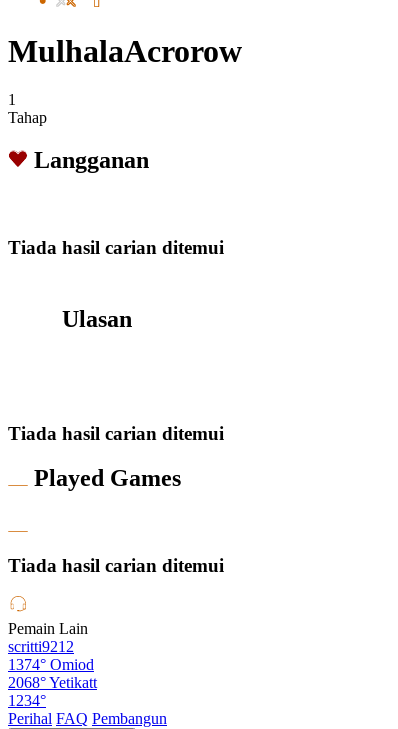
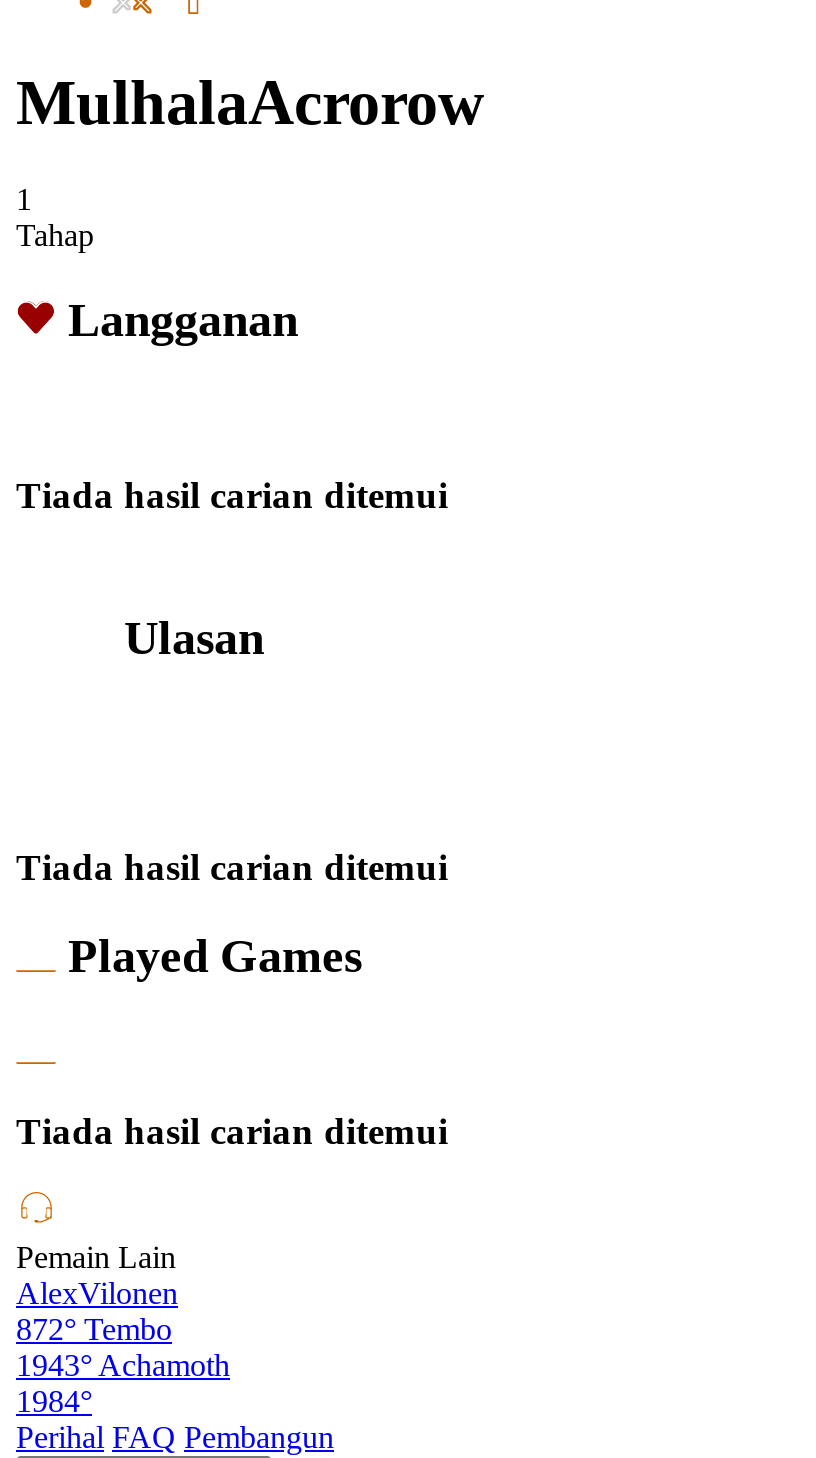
[8,638,97,709] scritti9212 | 1374° Omiod | 2068° Yetikatt | 1234° -> [16,1275,230,1417] AlexVilonen | 872° Tembo | 1943° Achamoth | 1984°

